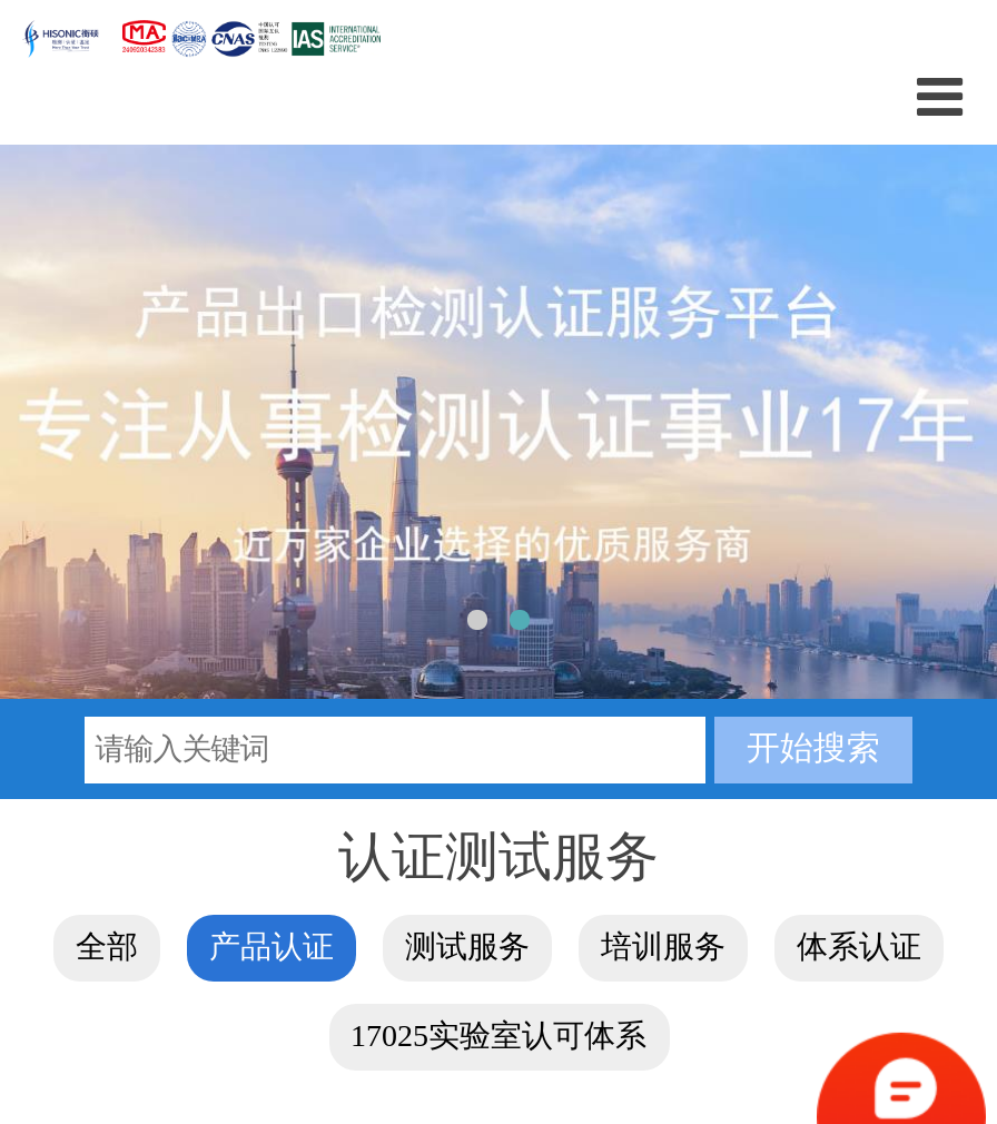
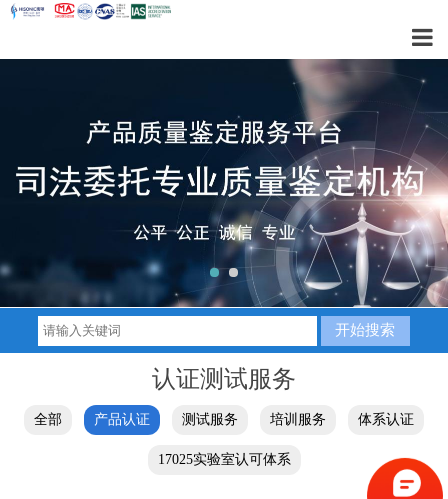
[7,142,990,701] [image] -> [3,58,445,309] [image]

